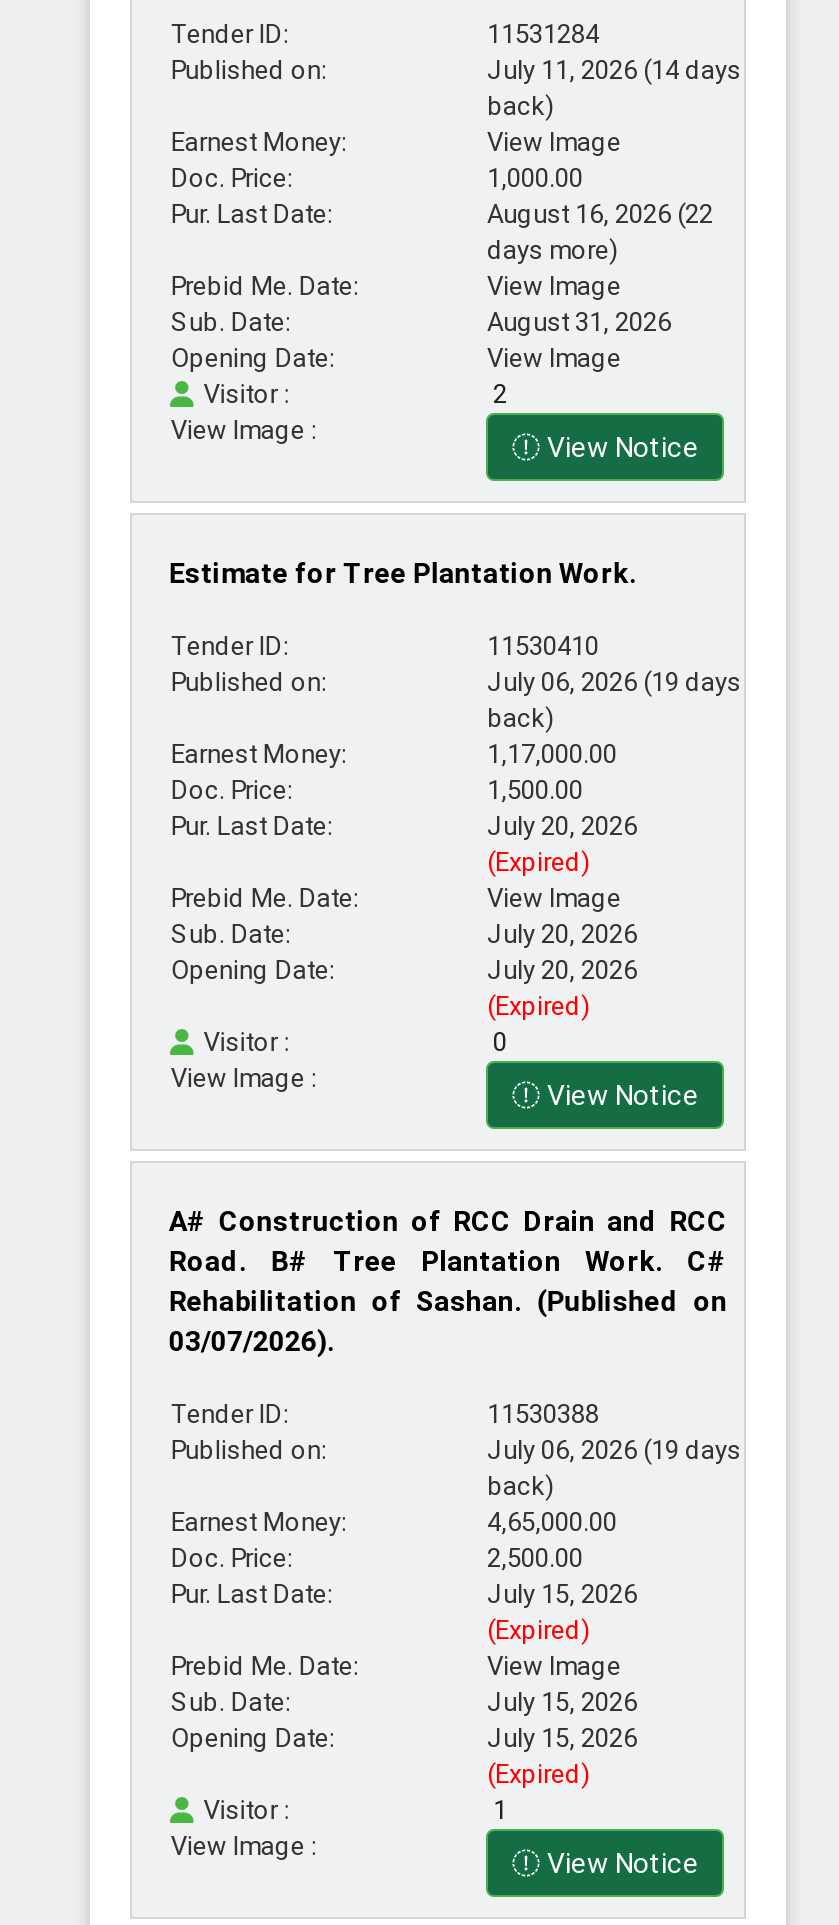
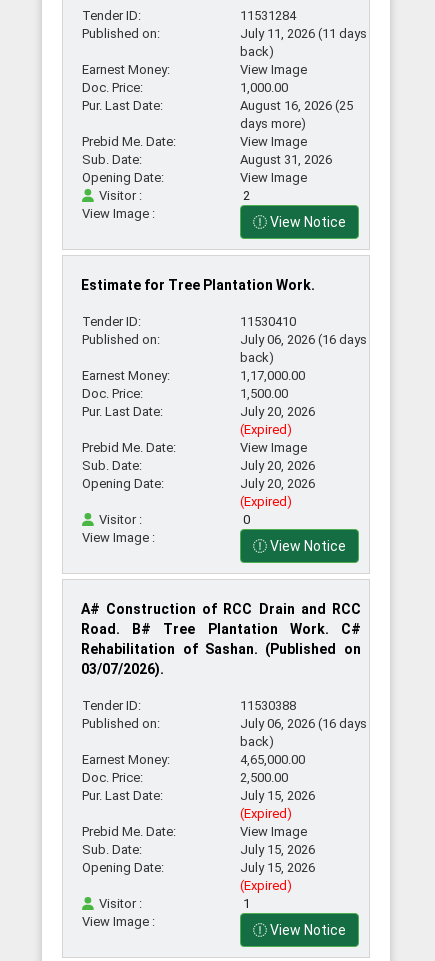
[487,55,741,85] July 11, 2026 (14 days -> [240,26,367,41] July 11, 2026 (11 days
[487,199,713,229] August 16, 2026 (22 -> [240,98,353,113] August 16, 2026 (25
[487,667,741,697] July 06, 2026 (19 days -> [240,332,367,347] July 06, 2026 (16 days
[487,1435,741,1465] July 06, 2026 (19 days -> [240,716,367,731] July 06, 2026 (16 days

